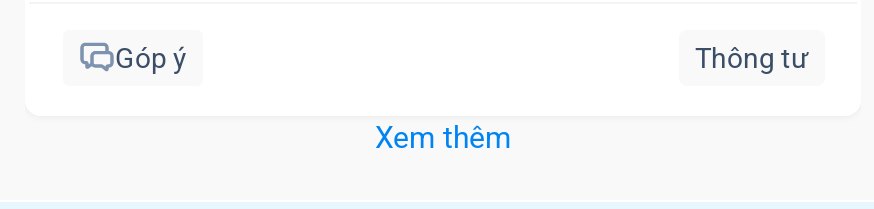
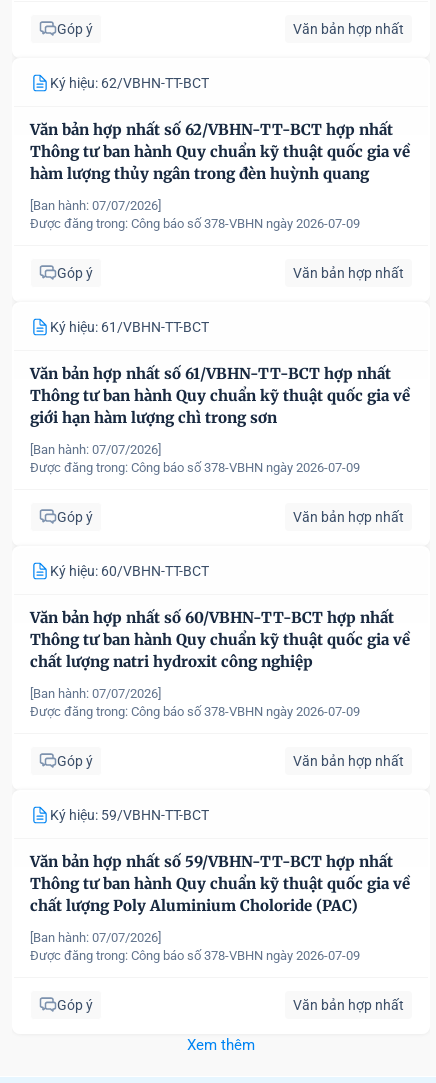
[695,43,809,75] Thông tư -> [30,21,410,1013] Văn bản hợp nhất | Ký hiệu: 62/VBHN-TT-BCT | Văn bản hợp nhất số 62/VBHN-TT-BCT hợp nhất | Thông tư ban hành Quy chuẩn kỹ thuật quốc gia về | hàm lượng thủy ngân trong đèn huỳnh quang | [Ban hành: 07/07/2026] | Được đăng trong: Công báo số 378-VBHN ngày 2026-07-09 | Góp ý | Văn bản hợp nhất | Ký hiệu: 61/VBHN-TT-BCT | Văn bản hợp nhất số 61/VBHN-TT-BCT hợp nhất | Thông tư ban hành Quy chuẩn kỹ thuật quốc gia về | giới hạn hàm lượng chì trong sơn | [Ban hành: 07/07/2026] | Được đăng trong: Công báo số 378-VBHN ngày 2026-07-09 | Góp ý | Văn bản hợp nhất | Ký hiệu: 60/VBHN-TT-BCT | Văn bản hợp nhất số 60/VBHN-TT-BCT hợp nhất | Thông tư ban hành Quy chuẩn kỹ thuật quốc gia về | chất lượng natri hydroxit công nghiệp | [Ban hành: 07/07/2026] | Được đăng trong: Công báo số 378-VBHN ngày 2026-07-09 | Góp ý | Văn bản hợp nhất | Ký hiệu: 59/VBHN-TT-BCT | Văn bản hợp nhất số 59/VBHN-TT-BCT hợp nhất | Thông tư ban hành Quy chuẩn kỹ thuật quốc gia về | chất lượng Poly Aluminium Choloride (PAC) | [Ban hành: 07/07/2026] | Được đăng trong: Công báo số 378-VBHN ngày 2026-07-09 | Góp ý | Văn bản hợp nhất

